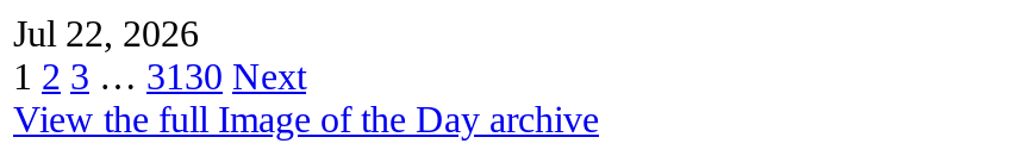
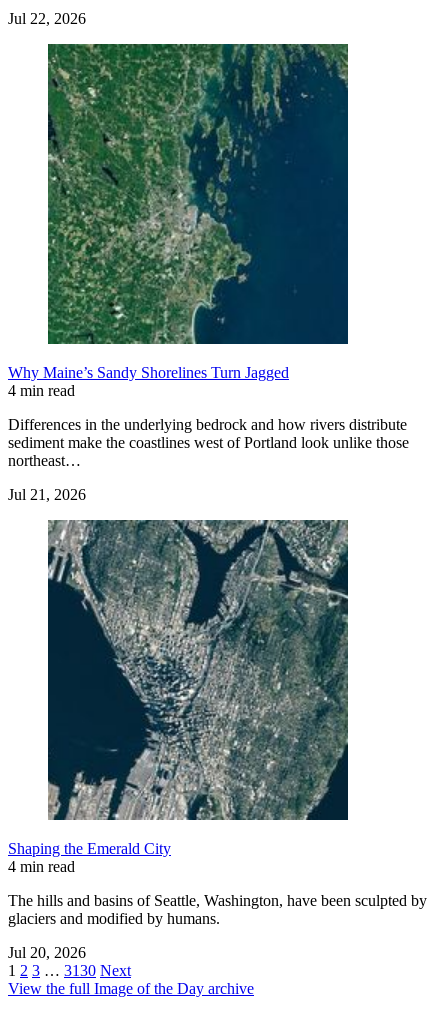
none -> [8,43,409,503] [image] | Why Maine’s Sandy Shorelines Turn Jagged | 4 min read | Differences in the underlying bedrock and how rivers distribute | sediment make the coastlines west of Portland look unlike those | northeast… | Jul 21, 2026
none -> [8,519,427,961] [image] | Shaping the Emerald City | 4 min read | The hills and basins of Seattle, Washington, have been sculpted by | glaciers and modified by humans. | Jul 20, 2026

